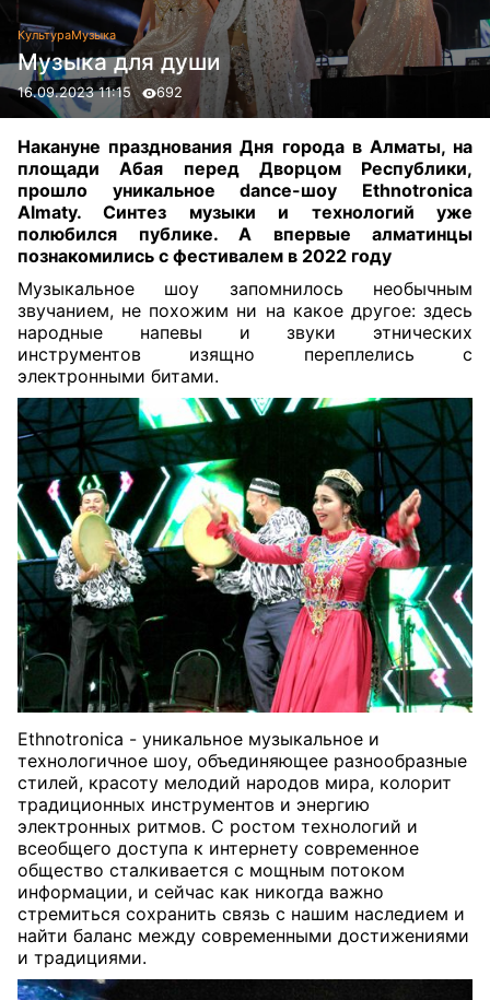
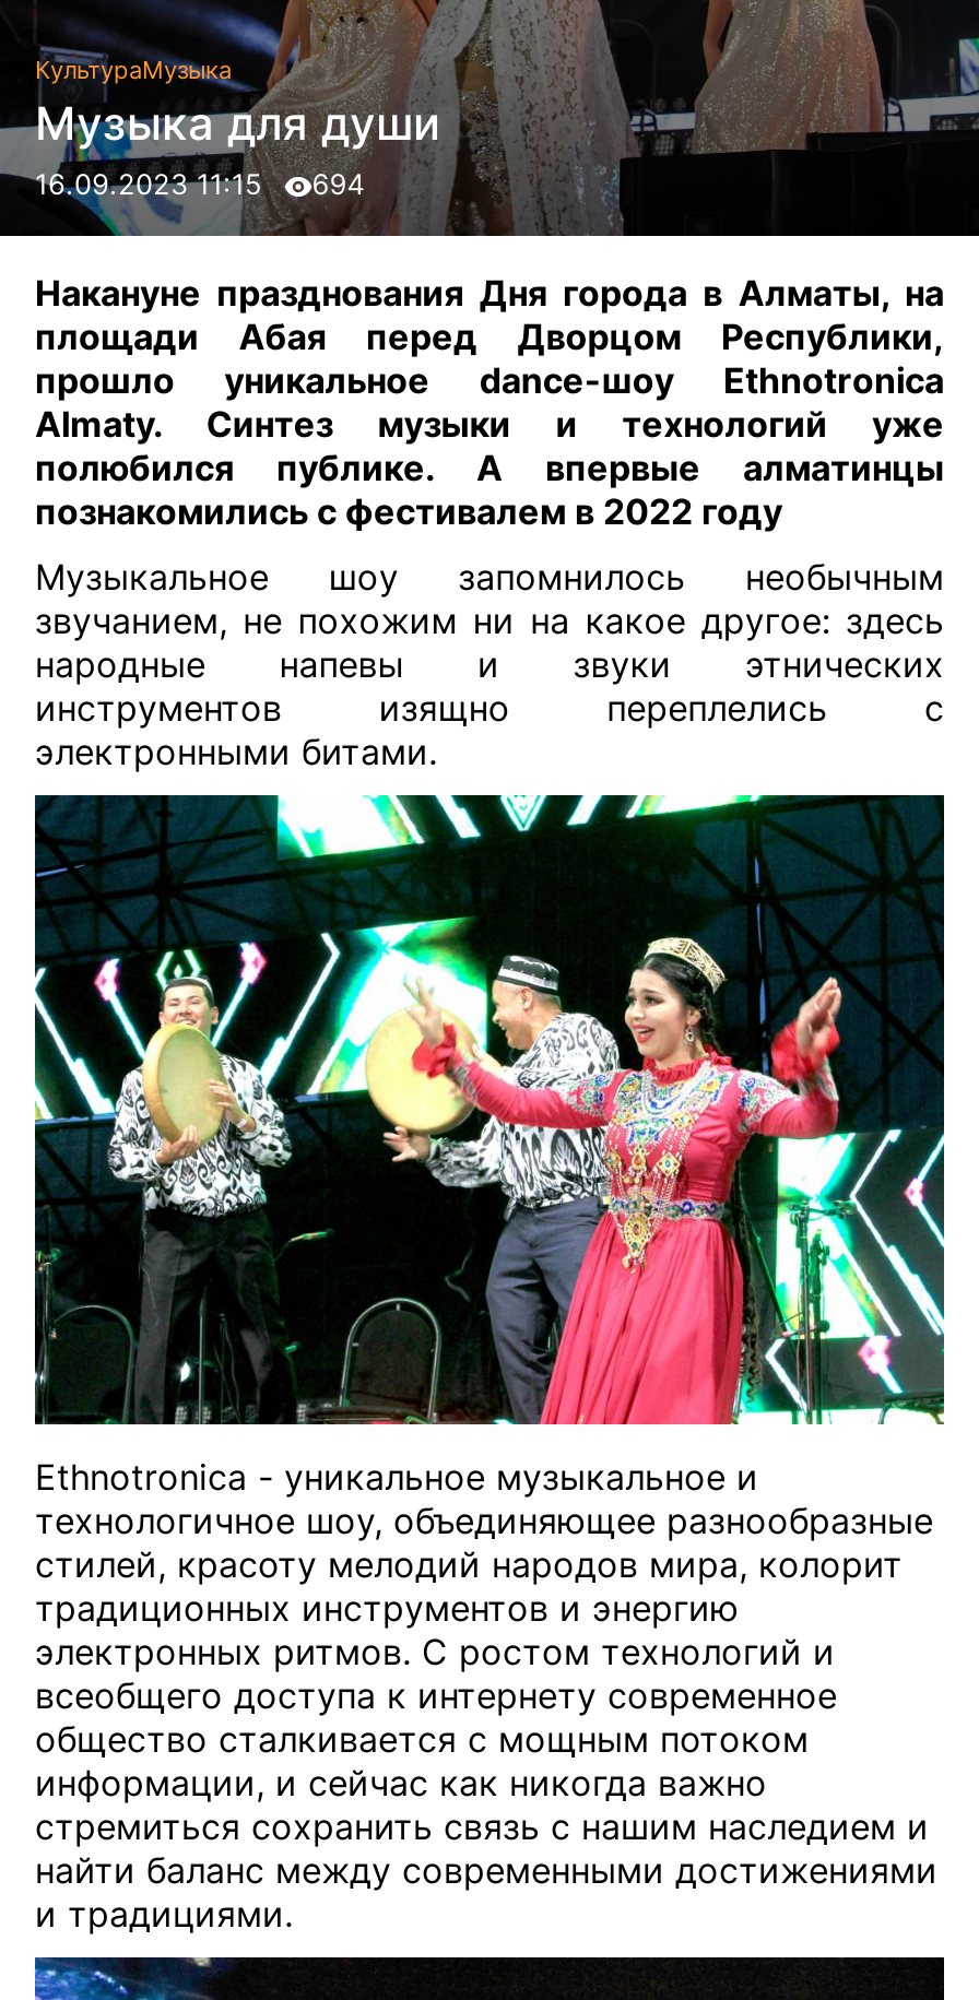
[17,84,182,101] 16.09.2023 11:15 692 -> [35,168,365,201] 16.09.2023 11:15 694

